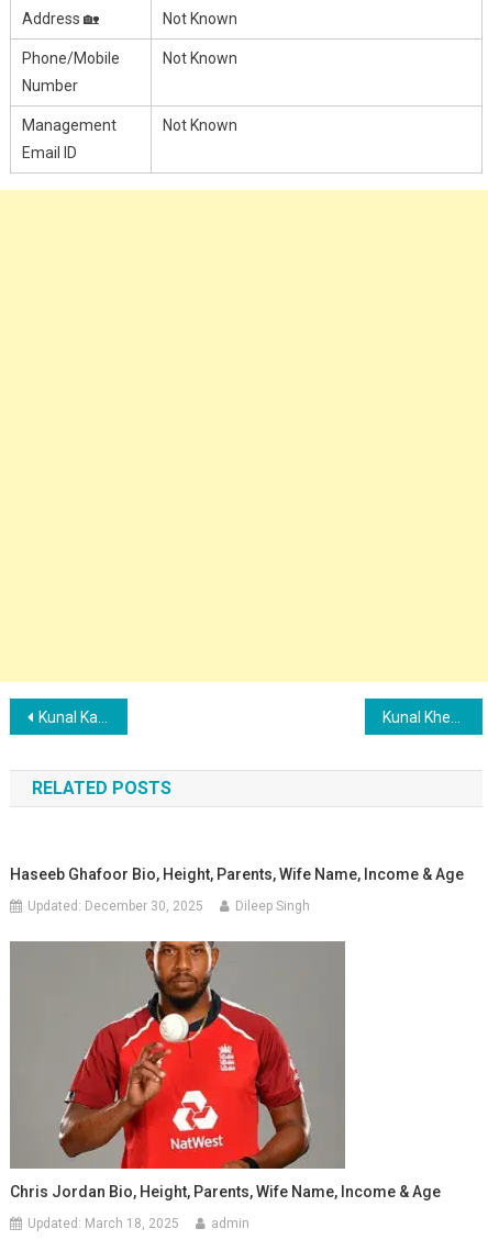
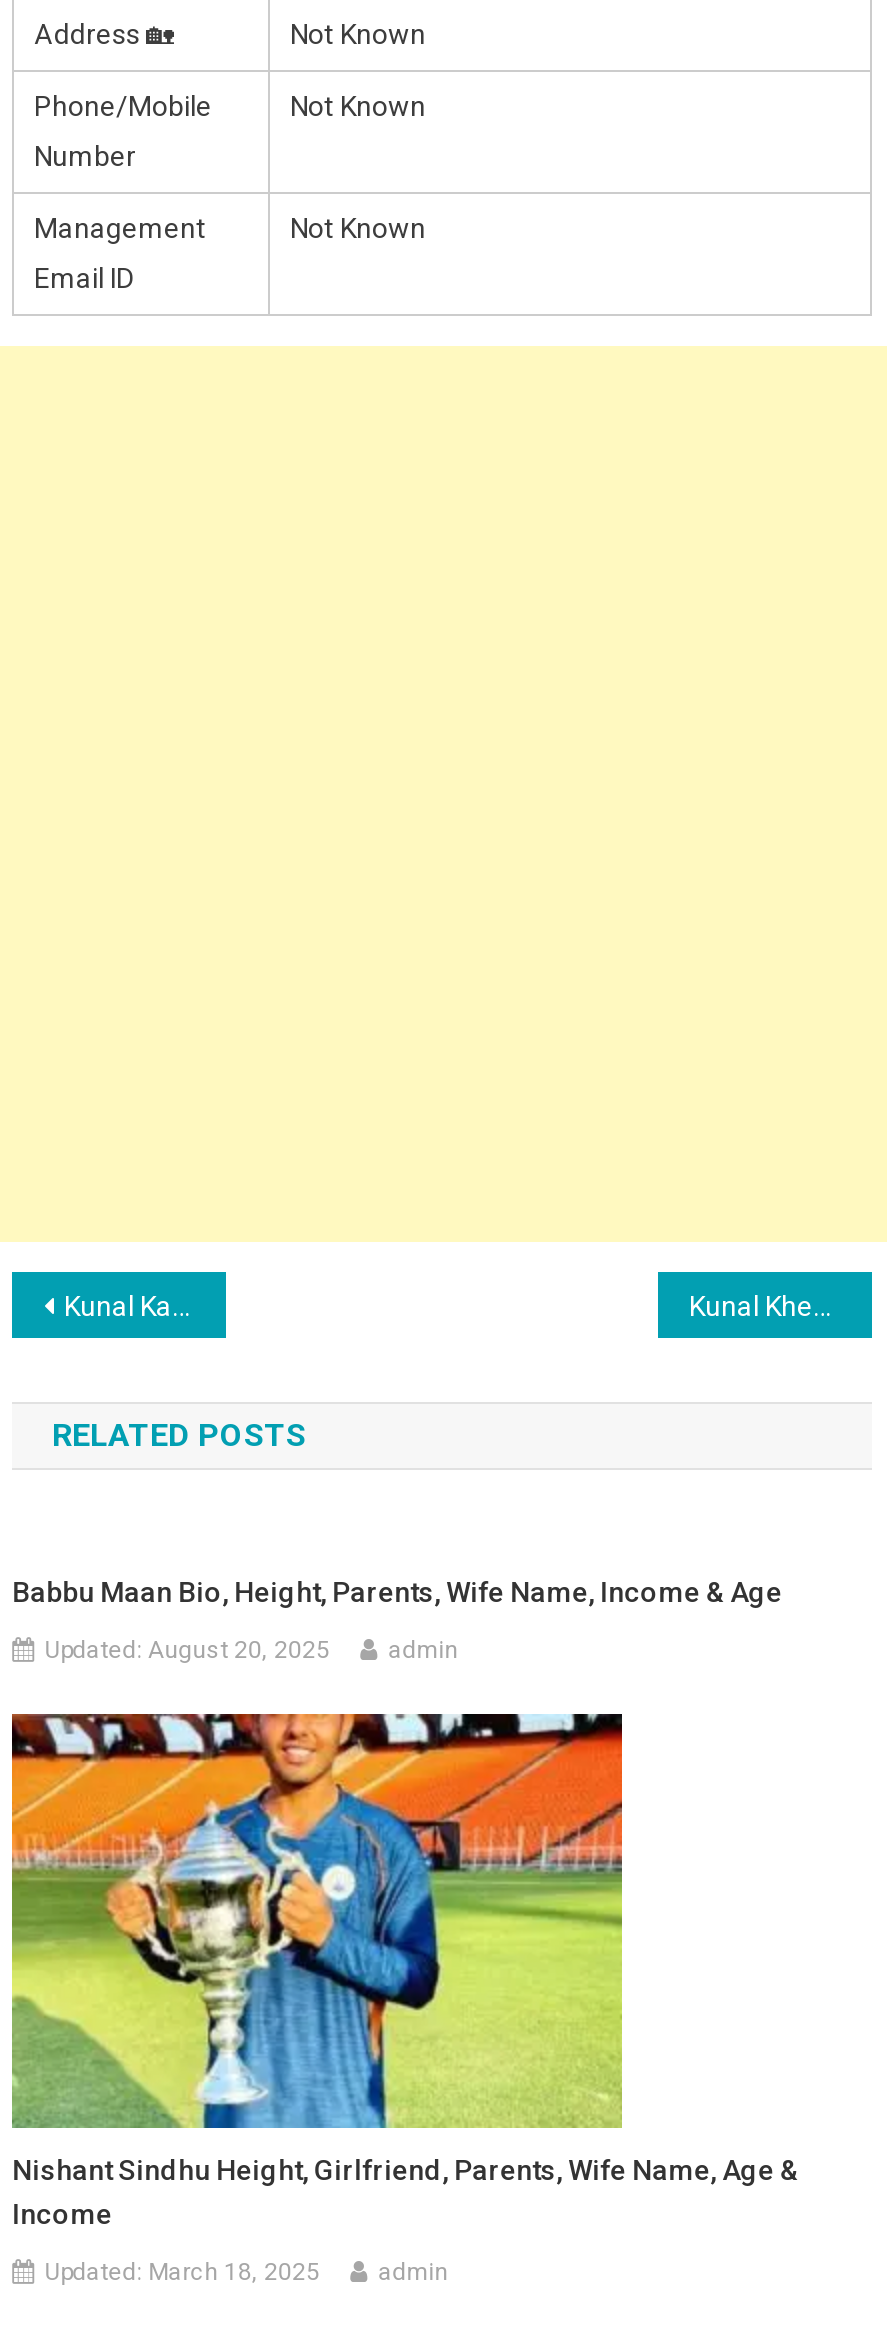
[10,865,464,883] Haseeb Ghafoor Bio, Height, Parents, Wife Name, Income & Age -> [12,1576,782,1608] Babbu Maan Bio, Height, Parents, Wife Name, Income & Age
[28,898,310,914] Updated: December 30, 2025 | Dileep Singh -> [44,1636,458,1664] Updated: August 20, 2025 | admin
[9,940,441,1200] [image] | Chris Jordan Bio, Height, Parents, Wife Name, Income & Age -> [10,1714,798,2230] [image] | Nishant Sindhu Height, Girlfriend, Parents, Wife Name, Age & | Income

